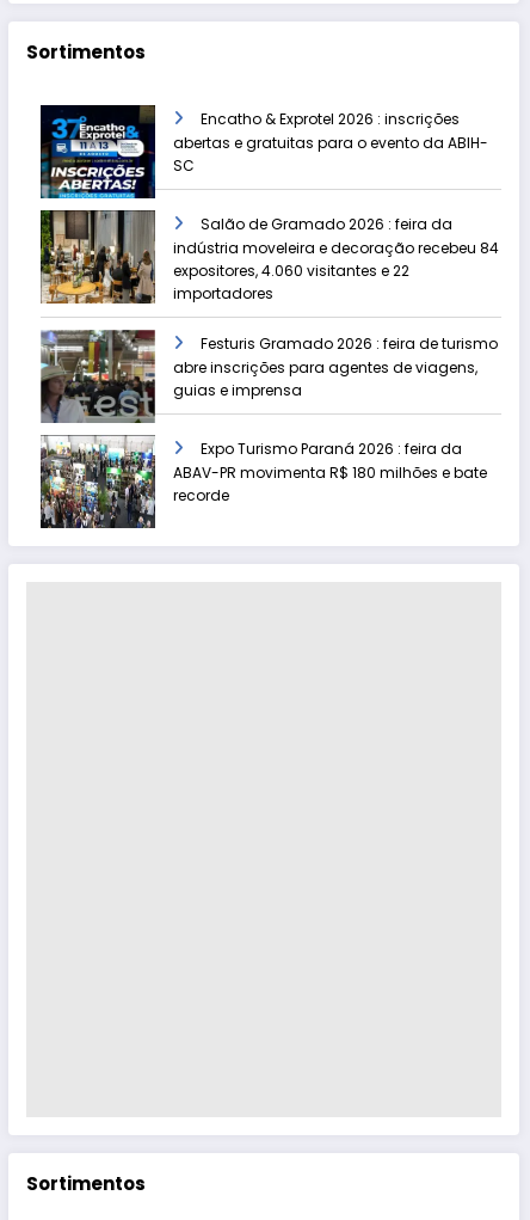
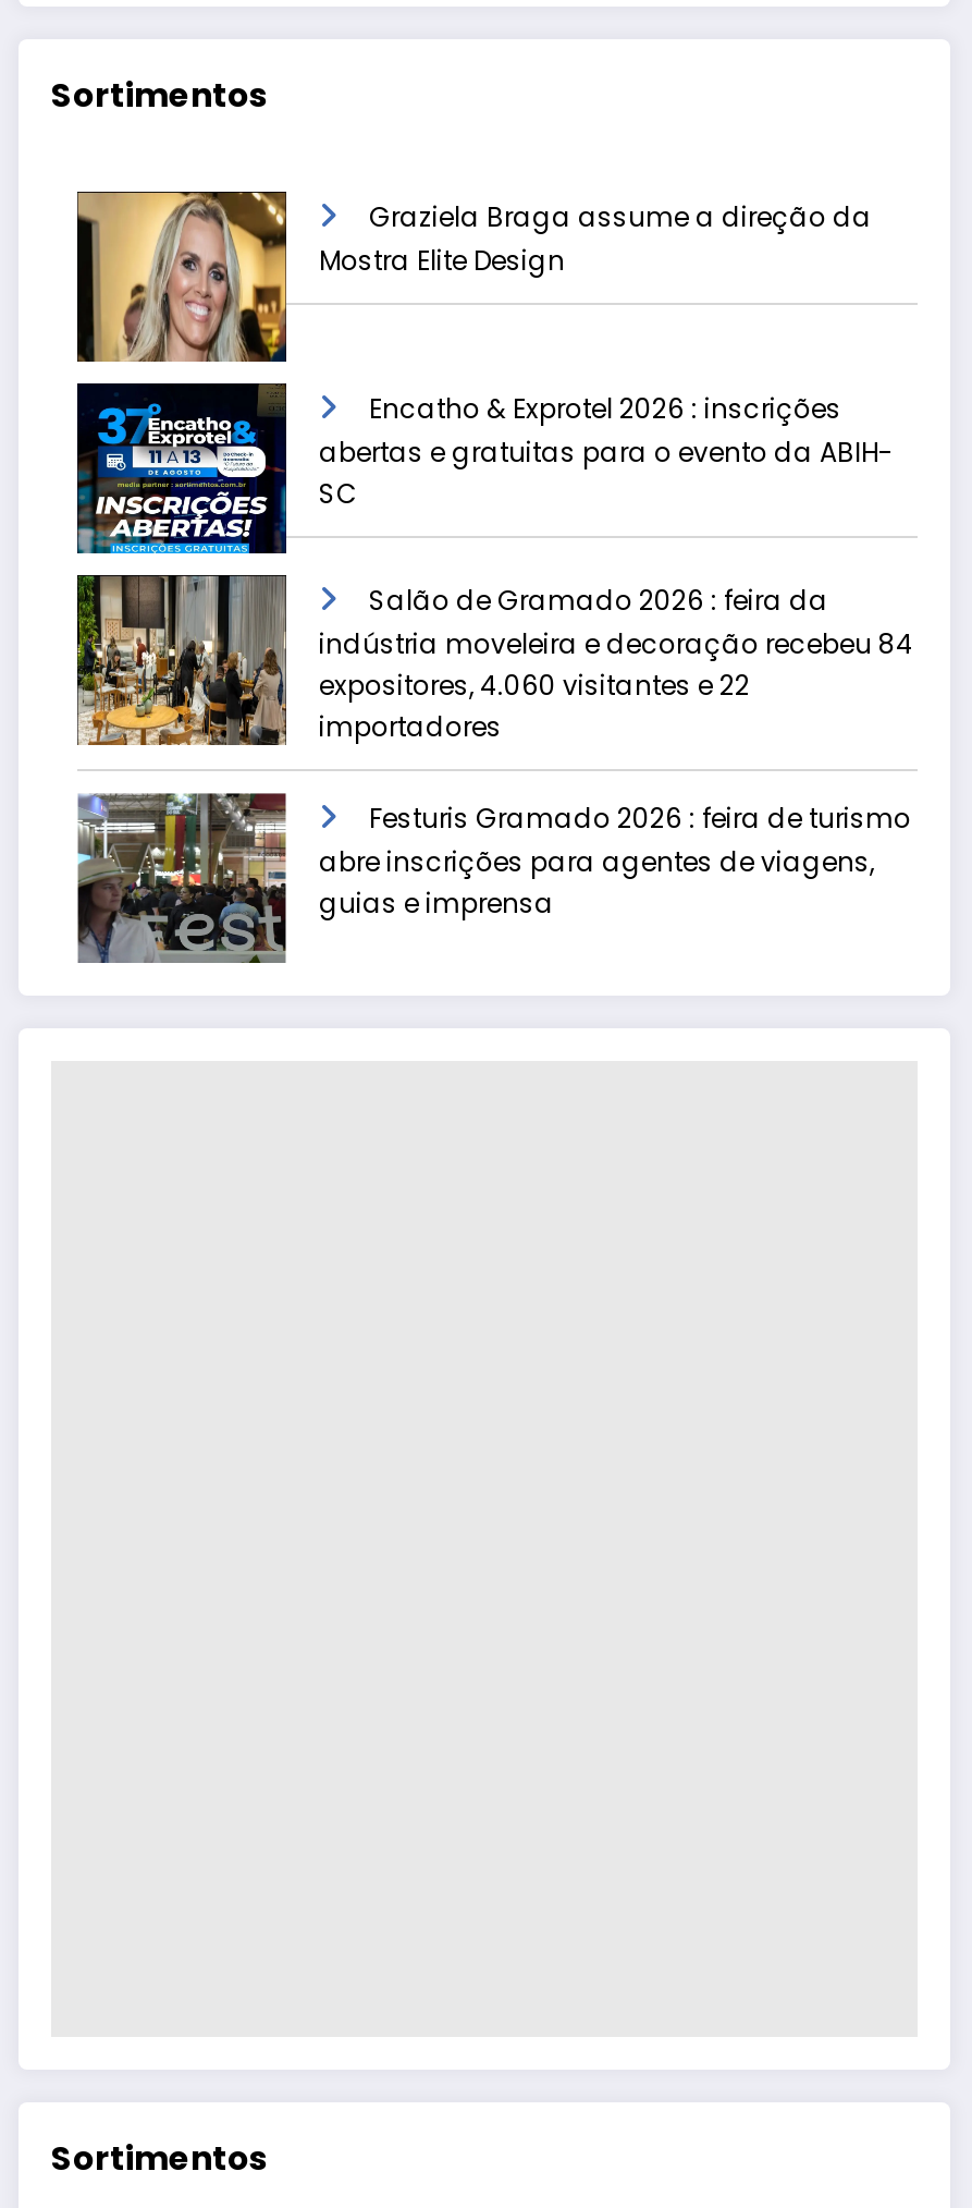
none -> [75,190,872,364] [image] | Graziela Braga assume a direção da | Mostra Elite Design
moved [38,108,499,400] -> [73,388,913,921]: [image] | Encatho & Exprotel 2026 : inscrições | abertas e gratuitas para o evento da ABIH- | ... | abre inscrições para agentes de viagens, | guias e imprensa
[39,435,487,528] [image] | Expo Turismo Paraná 2026 : feira da | ABAV-PR movimenta R$ 180 milhões e bate | recorde -> none

